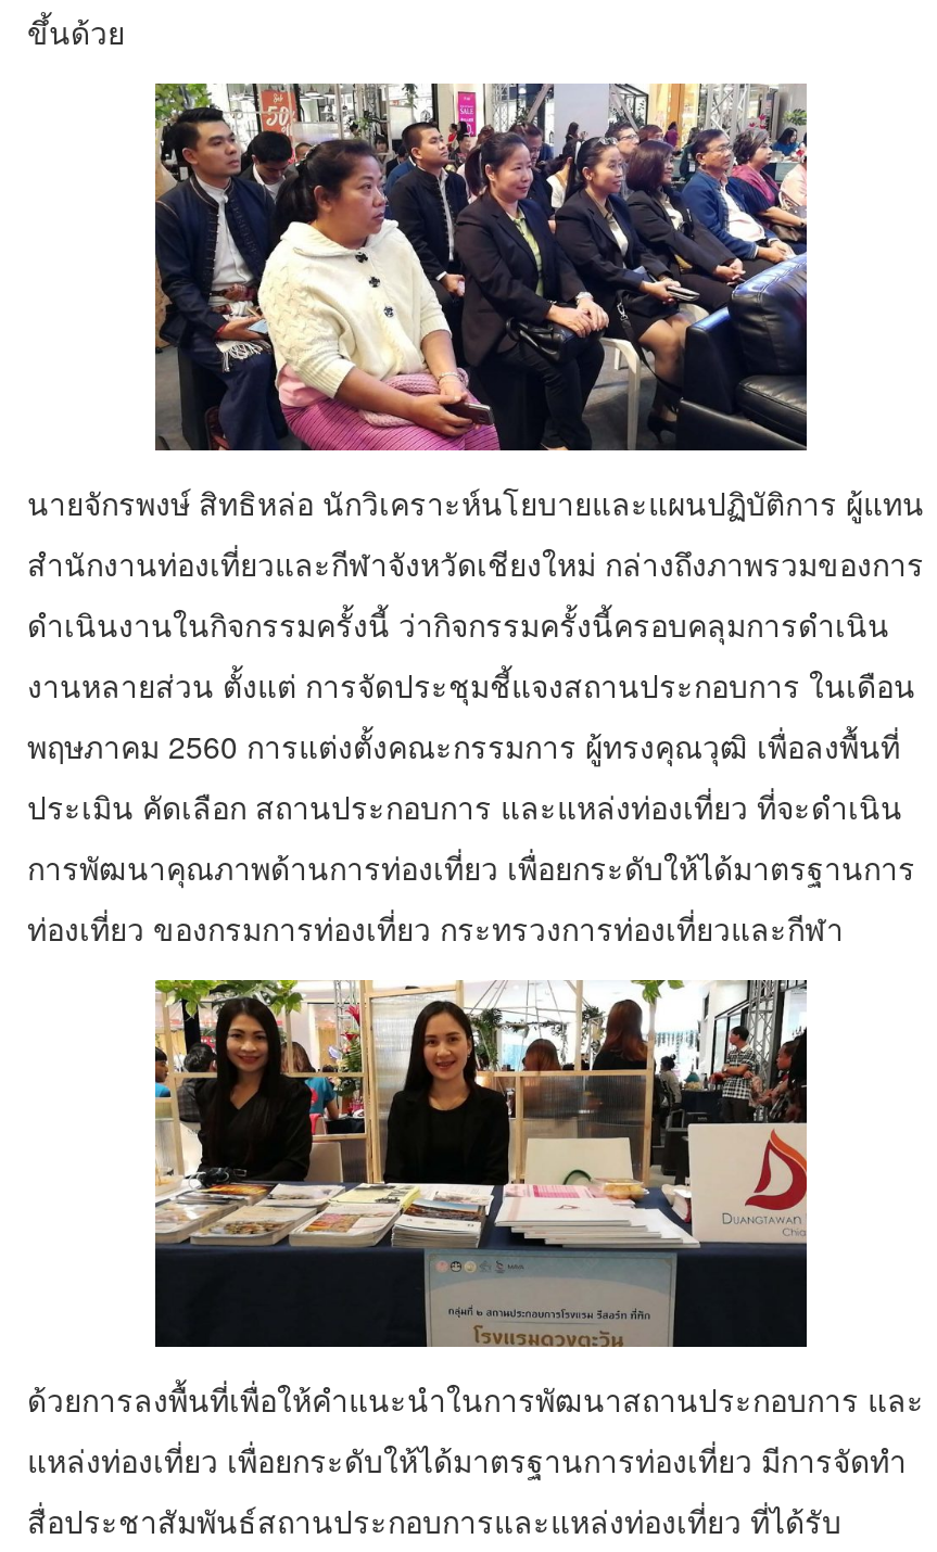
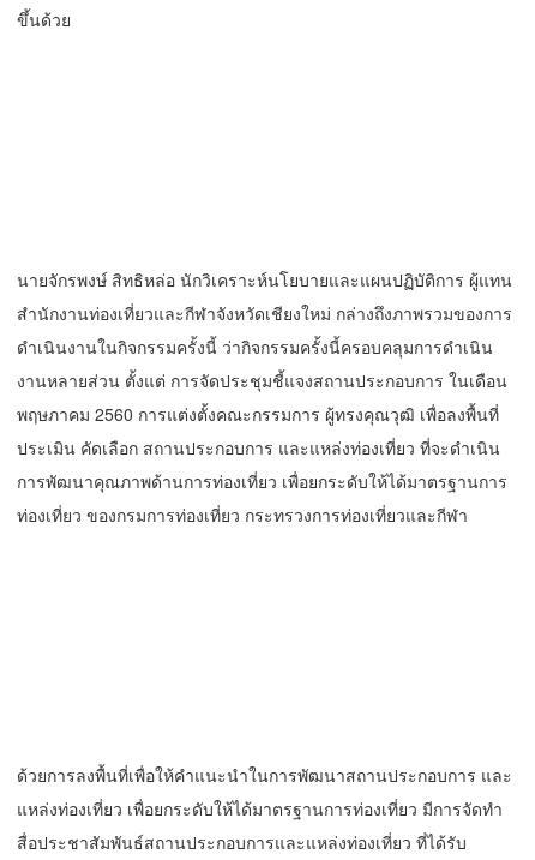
[153,81,809,453] [image] -> none
[153,976,809,1349] [image] -> none

